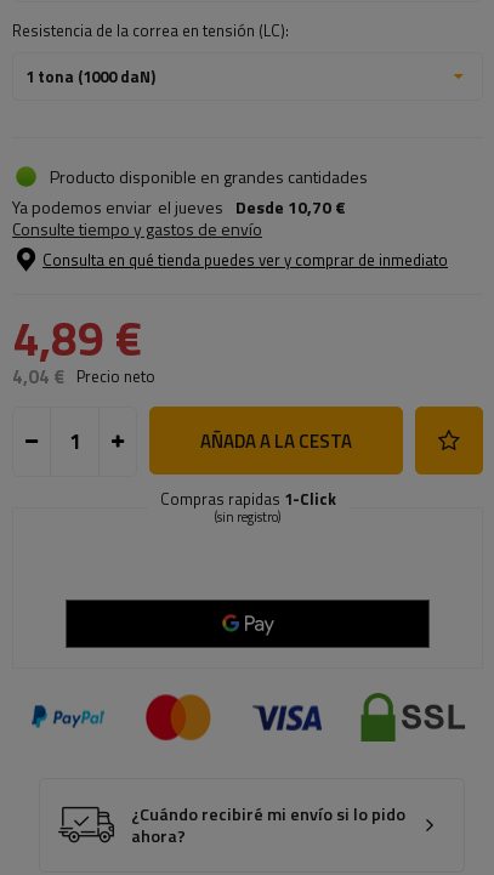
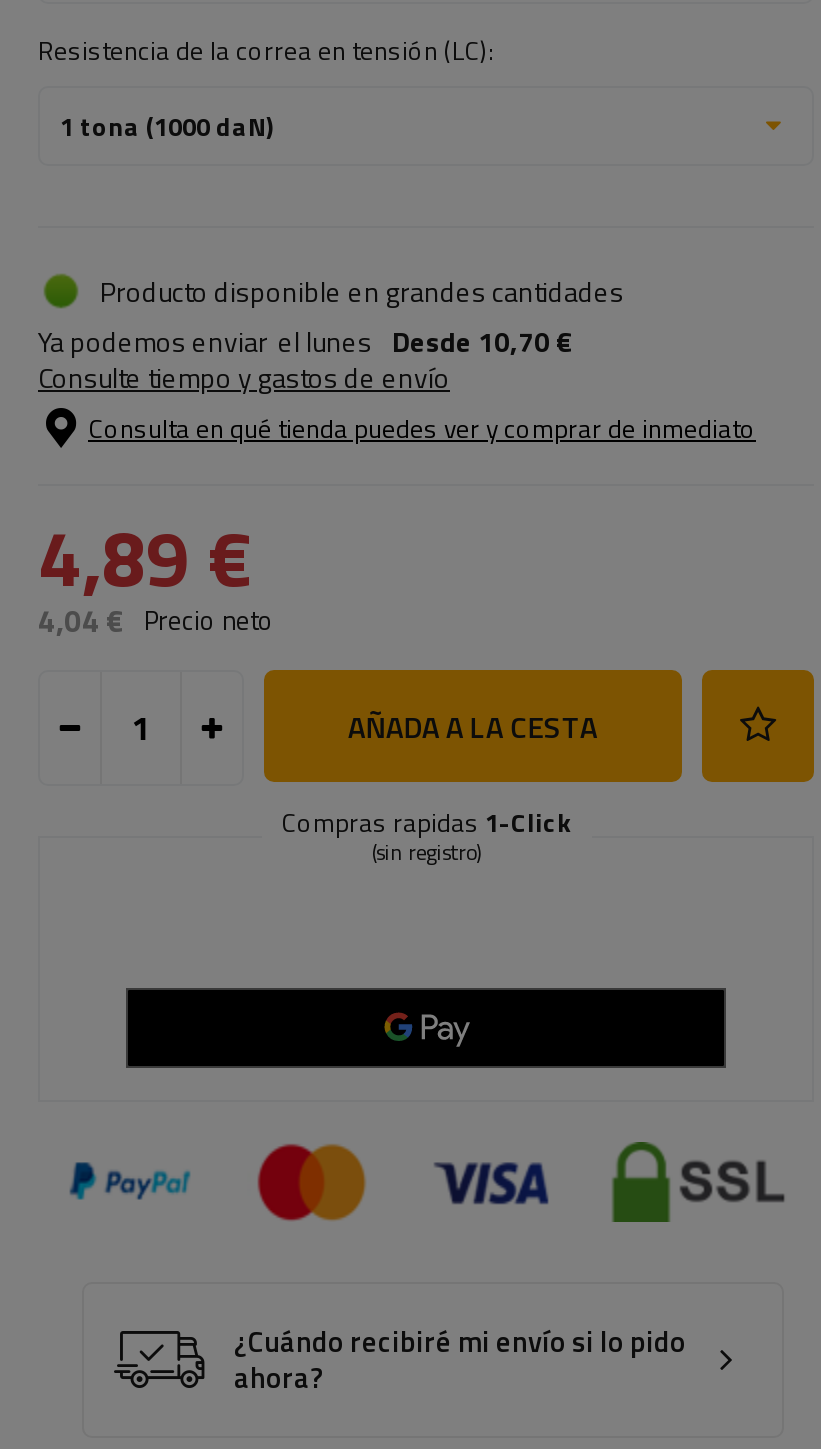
[12,194,346,220] Ya podemos enviar el jueves Desde 10,70 € -> [38,320,574,362] Ya podemos enviar el lunes Desde 10,70 €

